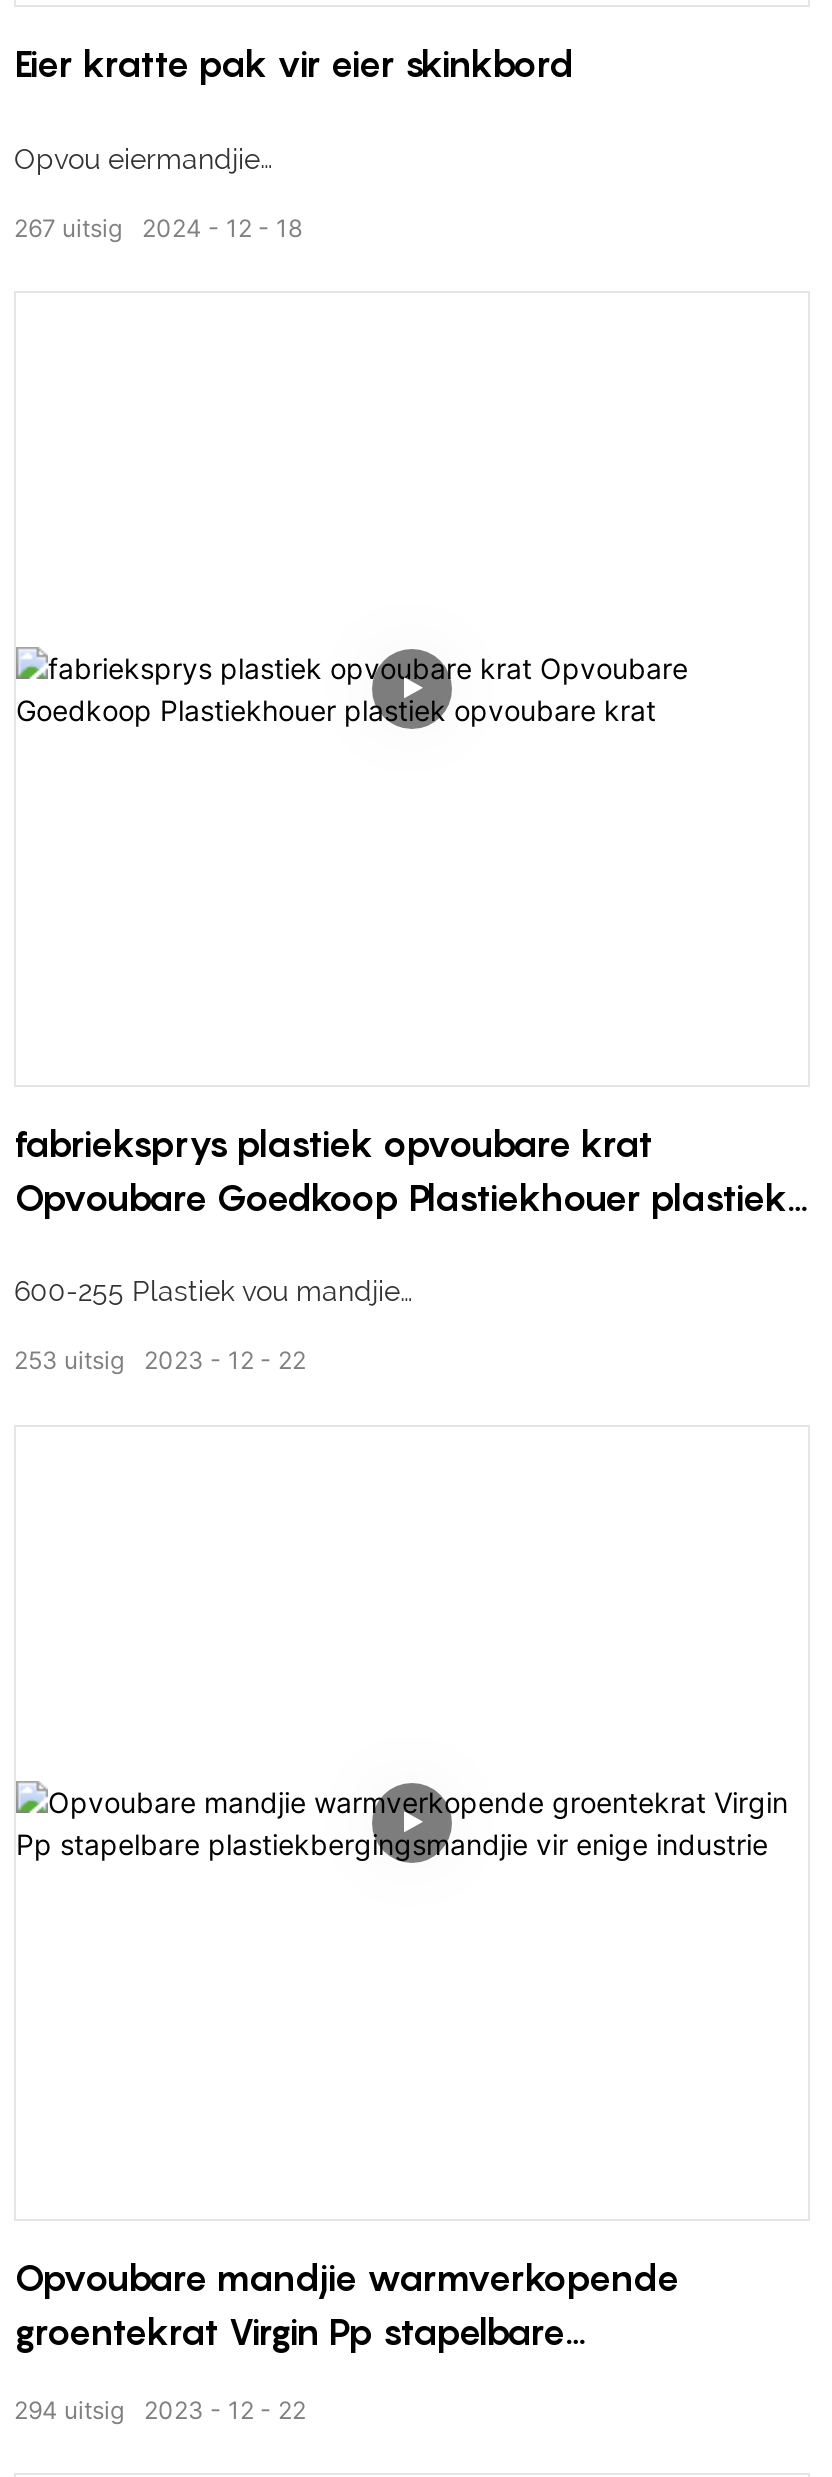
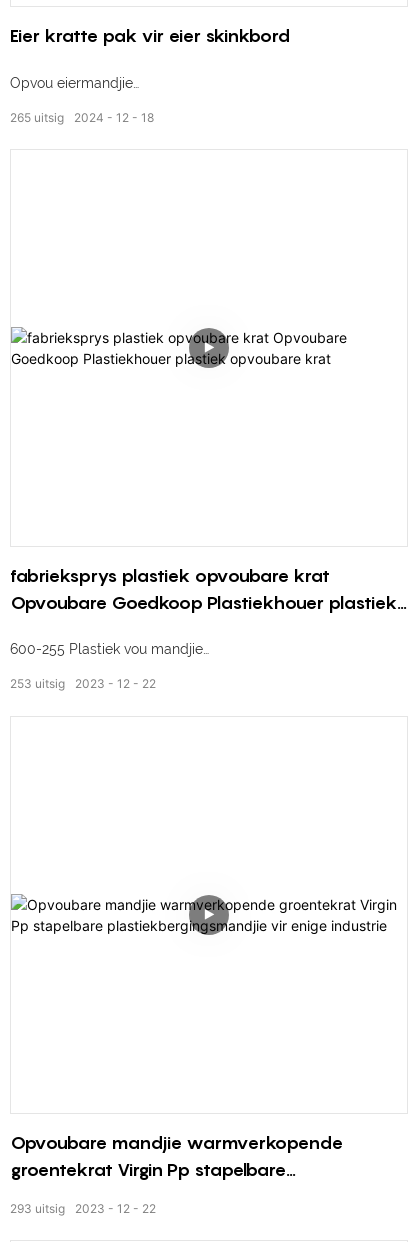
[14,212,302,242] 267 uitsig 2024 12 18 -> [10,109,154,124] 265 uitsig 2024 12 18
[14,2395,306,2425] 294 uitsig 2023 12 22 -> [10,1201,156,1216] 293 uitsig 2023 12 22

